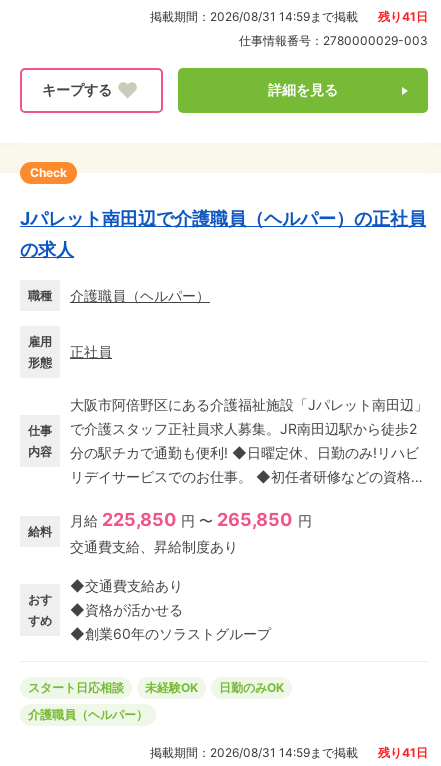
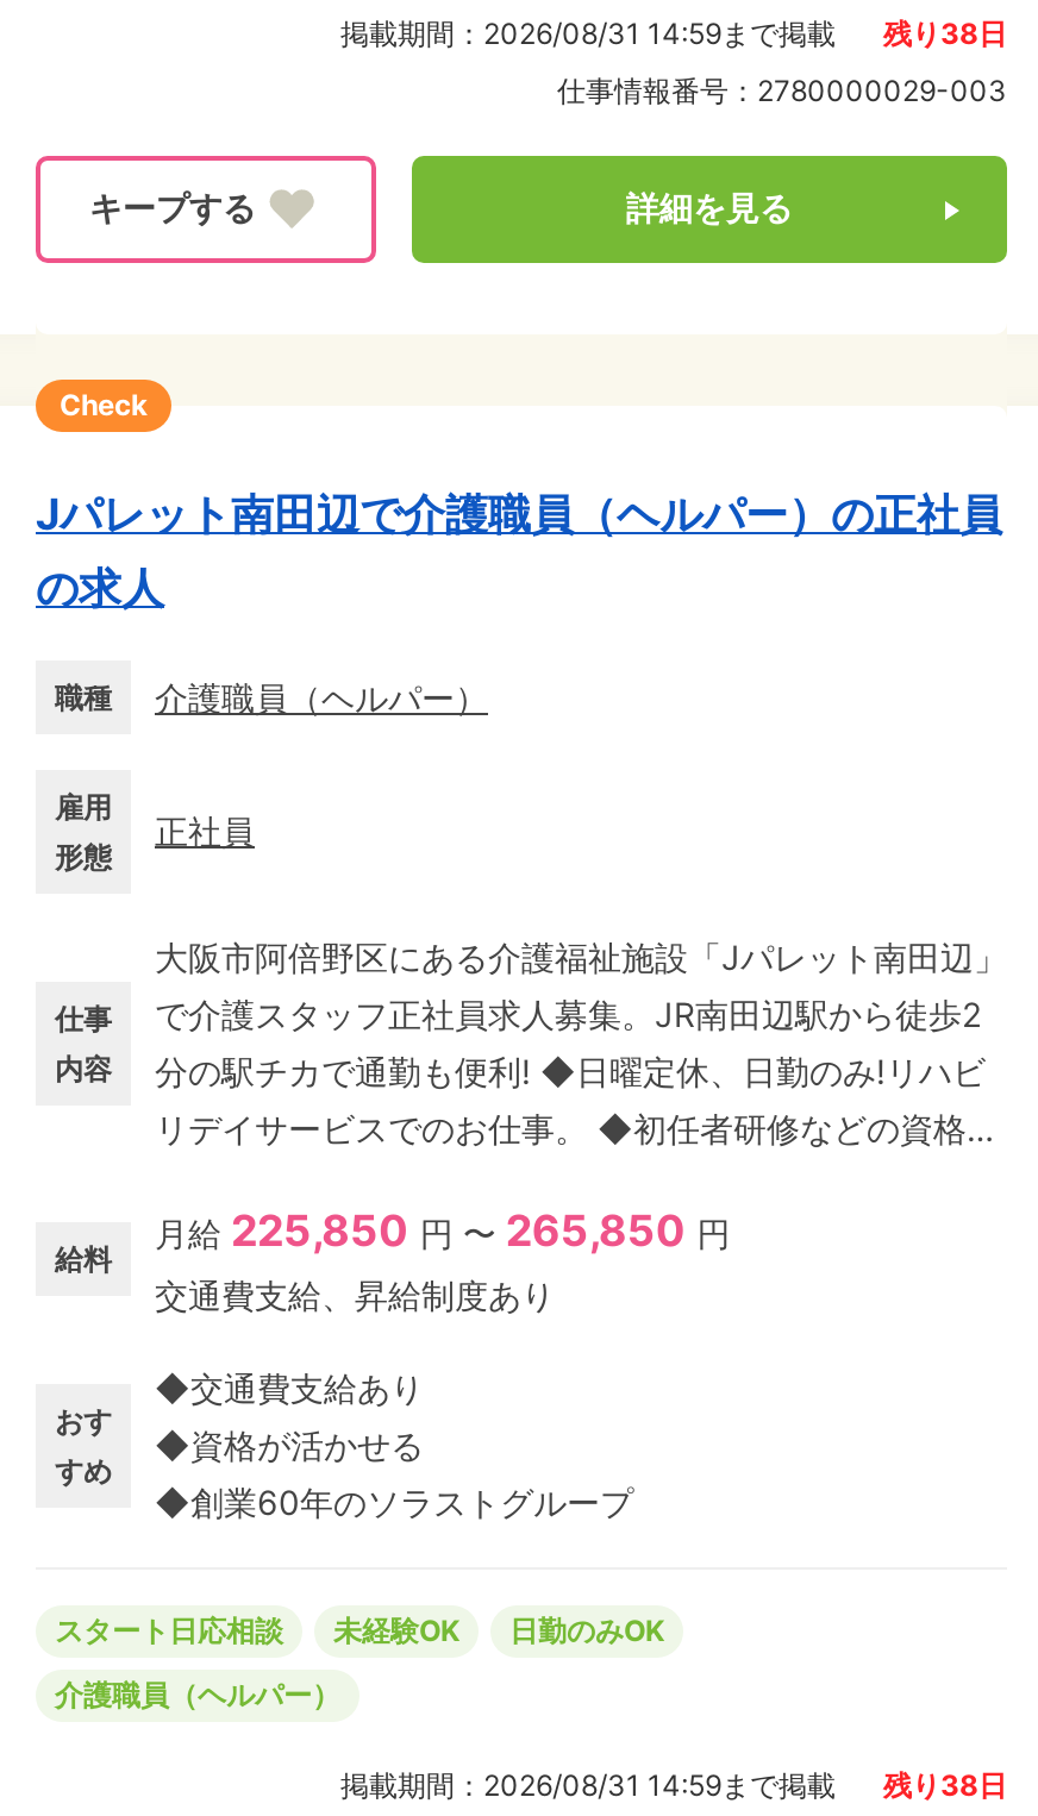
[150,9,428,24] 掲載期間：2026/08/31 14:59まで掲載 残り41日 -> [340,15,1007,51] 掲載期間：2026/08/31 14:59まで掲載 残り38日
[150,745,428,760] 掲載期間：2026/08/31 14:59まで掲載 残り41日 -> [340,1767,1007,1803] 掲載期間：2026/08/31 14:59まで掲載 残り38日

